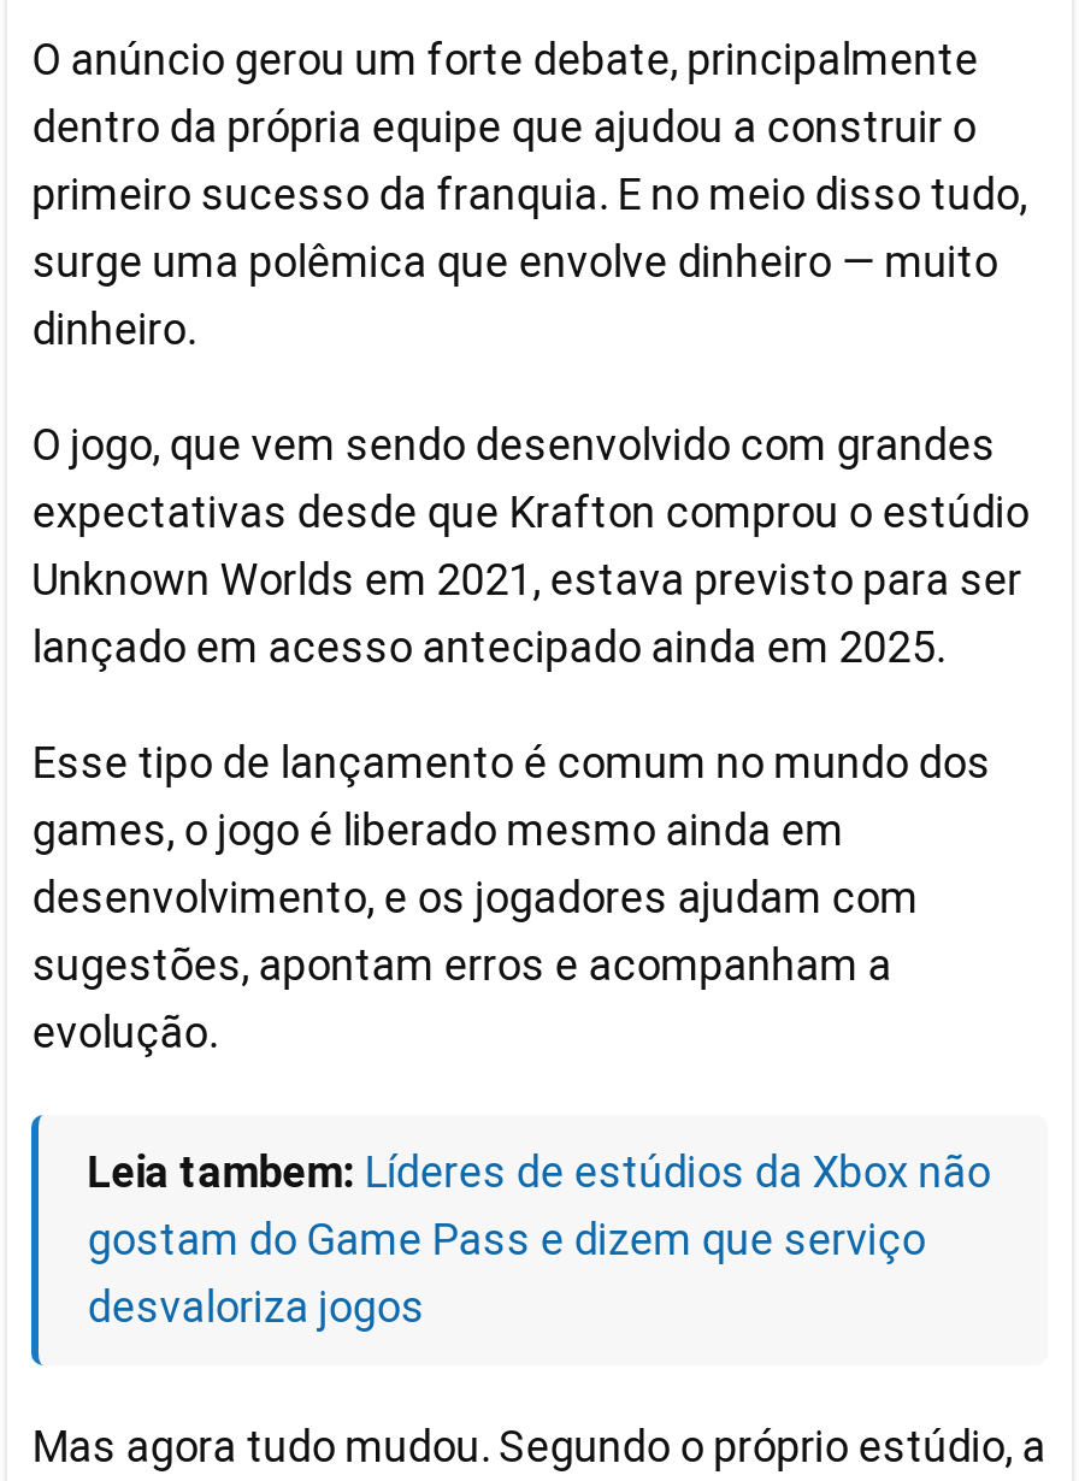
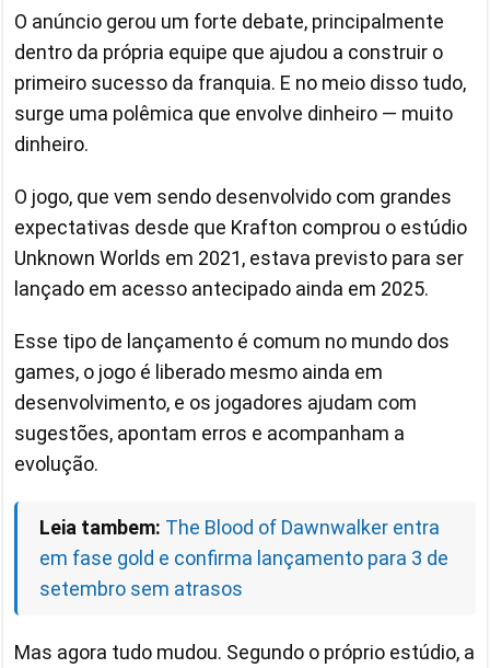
[87,1146,990,1332] Leia tambem: Líderes de estúdios da Xbox não | gostam do Game Pass e dizem que serviço | desvaloriza jogos -> [40,516,449,600] Leia tambem: The Blood of Dawnwalker entra | em fase gold e confirma lançamento para 3 de | setembro sem atrasos

